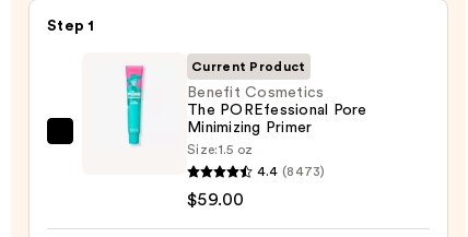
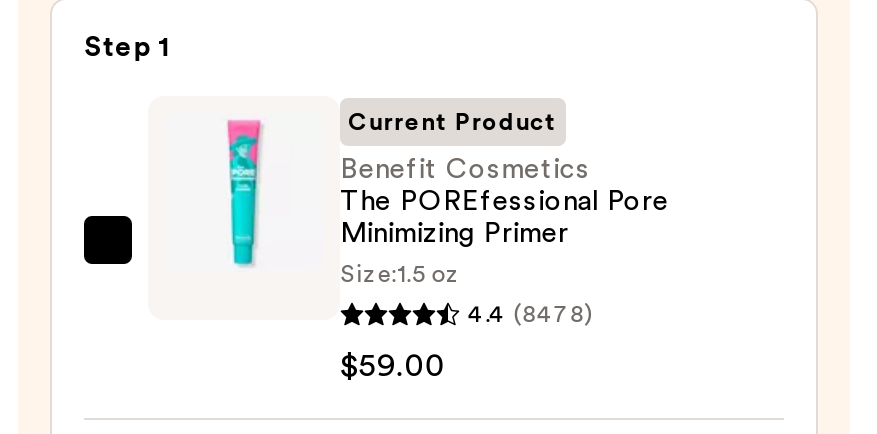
[257,165,326,178] 4.4 (8473) -> [468,302,593,326] 4.4 (8478)

